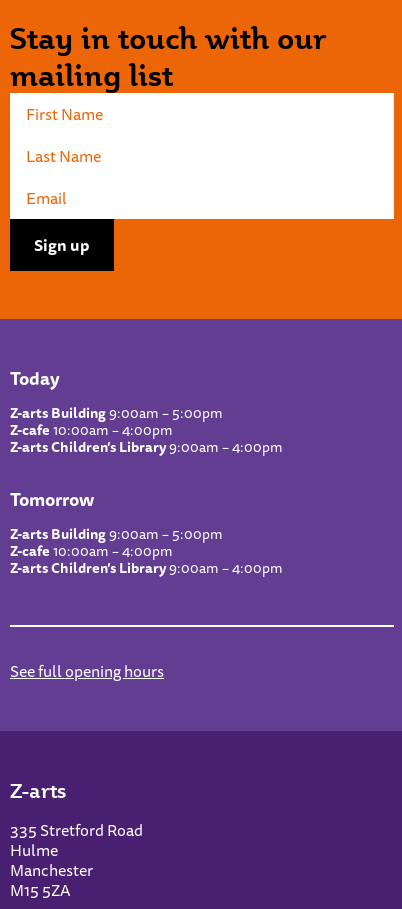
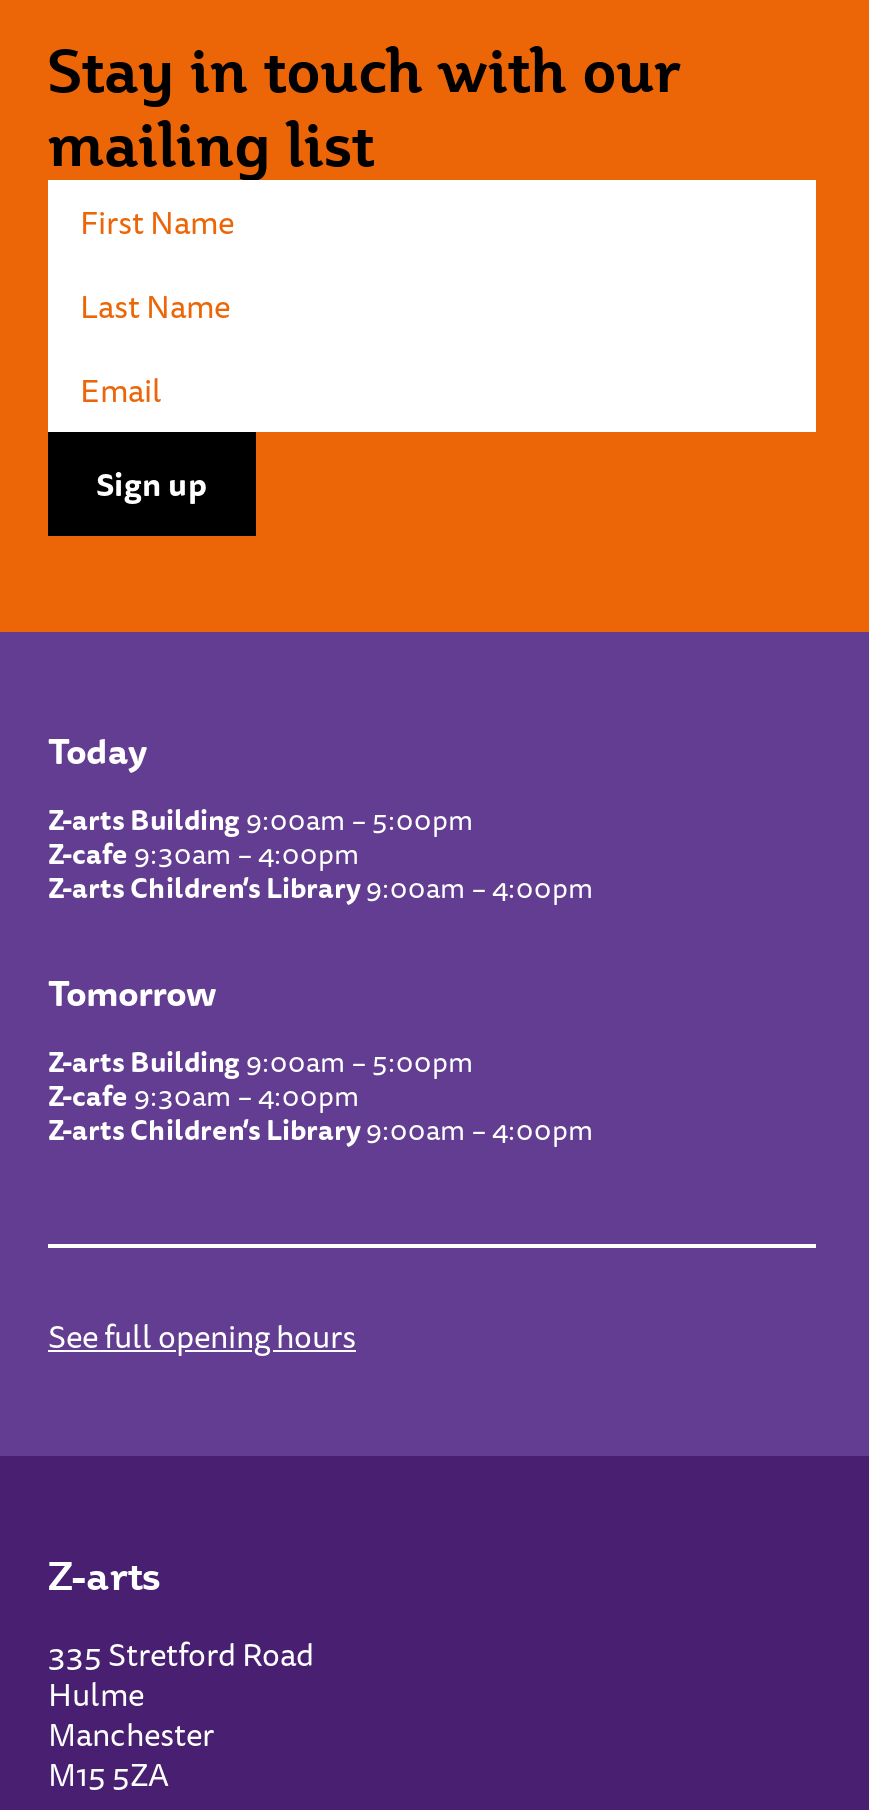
[10,419,173,441] Z-cafe10:00am – 4:00pm -> [48,831,360,875] Z-cafe9:30am – 4:00pm
[10,540,173,562] Z-cafe10:00am – 4:00pm -> [48,1073,360,1117] Z-cafe9:30am – 4:00pm

